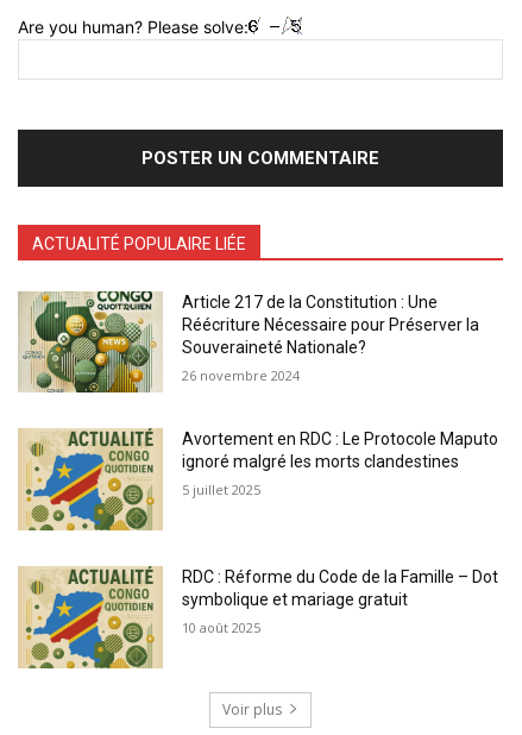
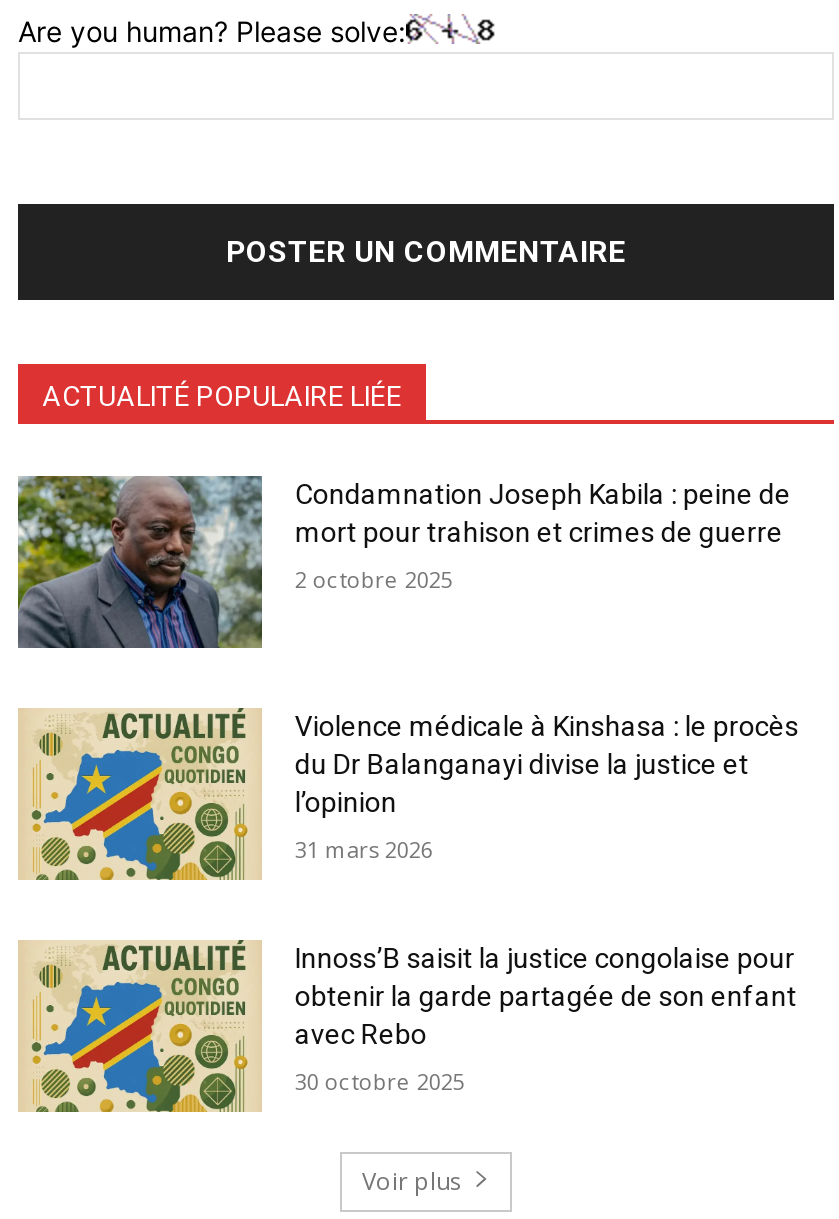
[18,290,480,394] [image] | Article 217 de la Constitution : Une | Réécriture Nécessaire pour Préserver la | Souveraineté Nationale? -> [18,474,791,650] [image] | Condamnation Joseph Kabila : peine de | mort pour trahison et crimes de guerre
[182,366,300,384] 26 novembre 2024 -> [295,565,453,595] 2 octobre 2025
[182,430,499,471] Avortement en RDC : Le Protocole Maputo | ignoré malgré les morts clandestines -> [295,711,799,819] Violence médicale à Kinshasa : le procès | du Dr Balanganayi divise la justice et | l’opinion
[182,481,261,499] 5 juillet 2025 -> [295,835,433,865] 31 mars 2026
[182,567,499,609] RDC : Réforme du Code de la Famille – Dot | symbolique et mariage gratuit -> [295,942,797,1050] Innoss’B saisit la justice congolaise pour | obtenir la garde partagée de son enfant | avec Rebo
[182,618,261,636] 10 août 2025 -> [295,1066,465,1096] 30 octobre 2025

